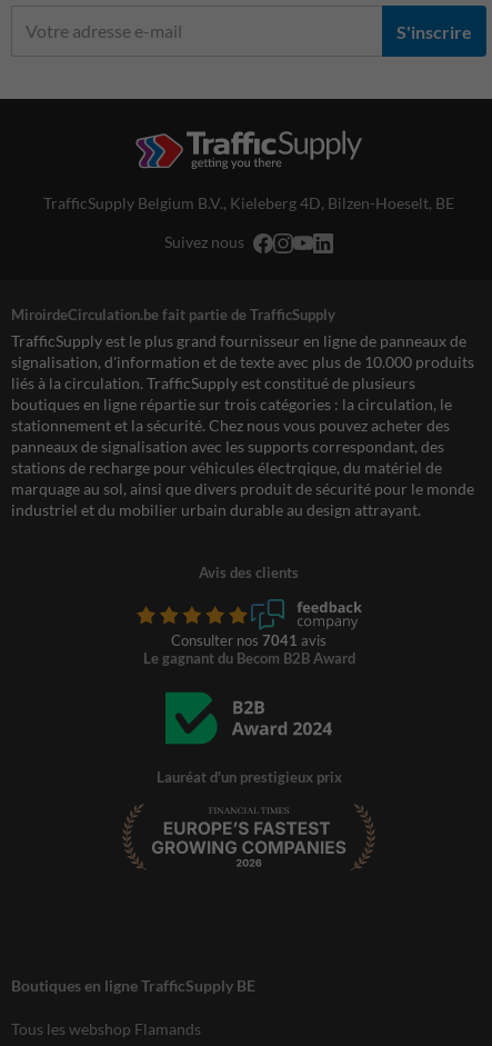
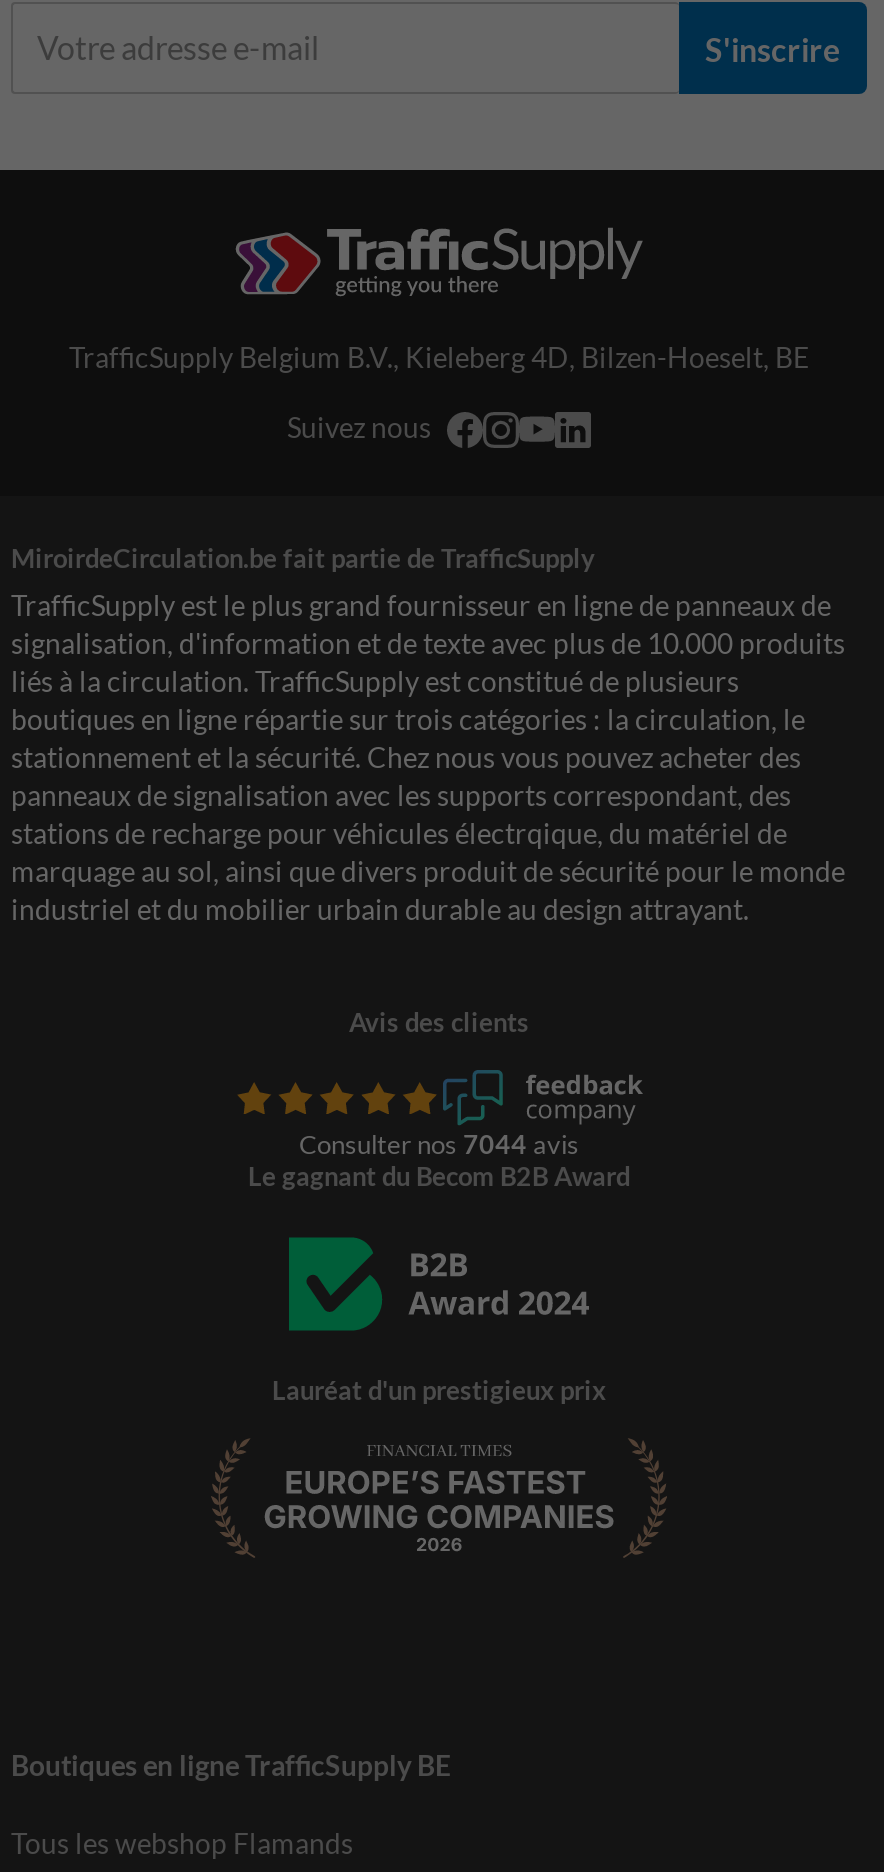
[171,631,327,649] Consulter nos 7041 avis -> [299,1128,579,1160] Consulter nos 7044 avis

